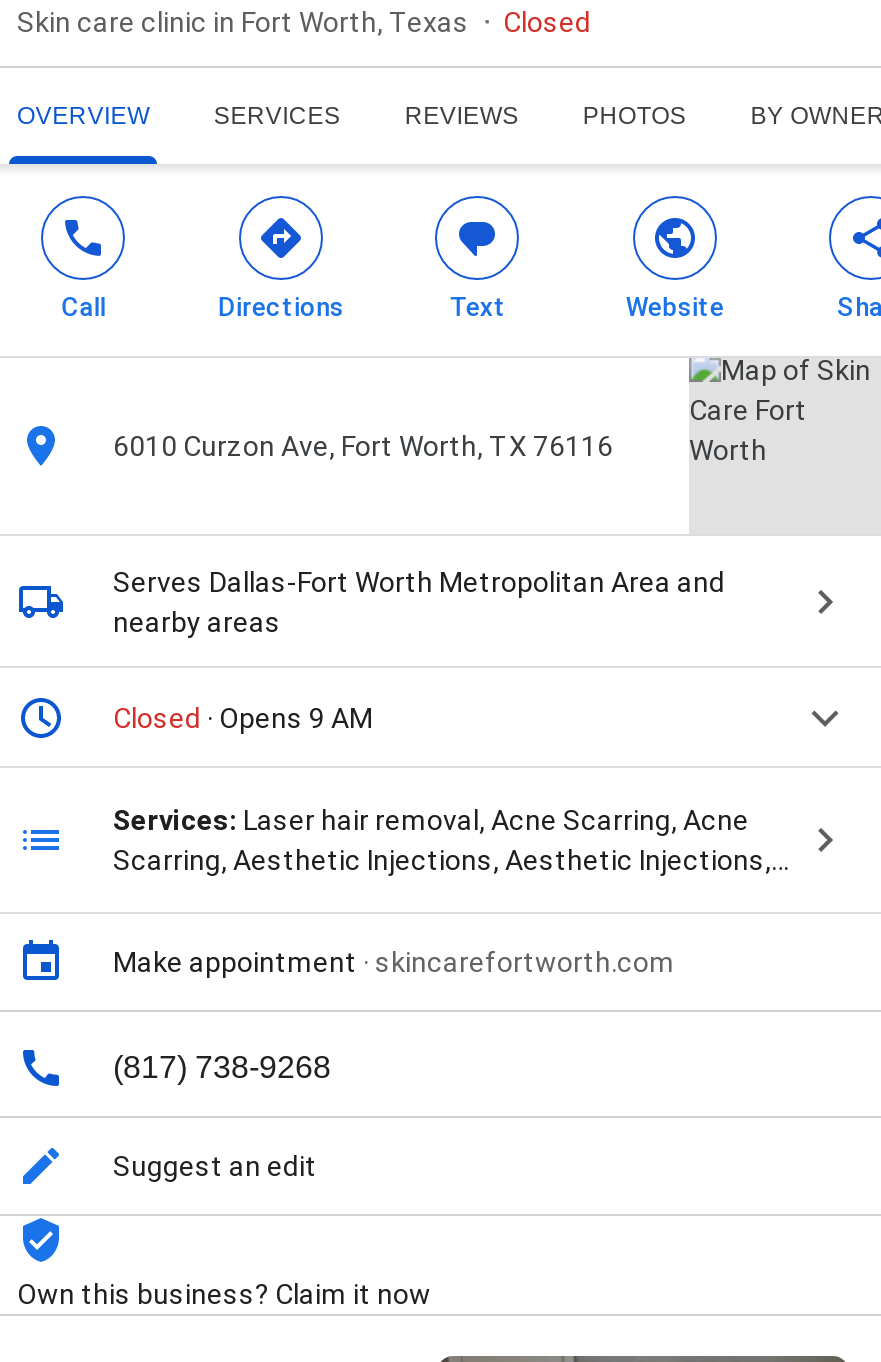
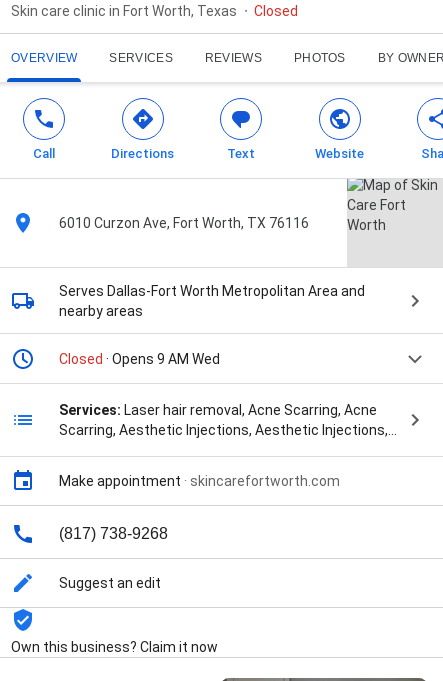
[113,702,373,734] Closed · Opens 9 AM -> [59,351,220,367] Closed · Opens 9 AM Wed

